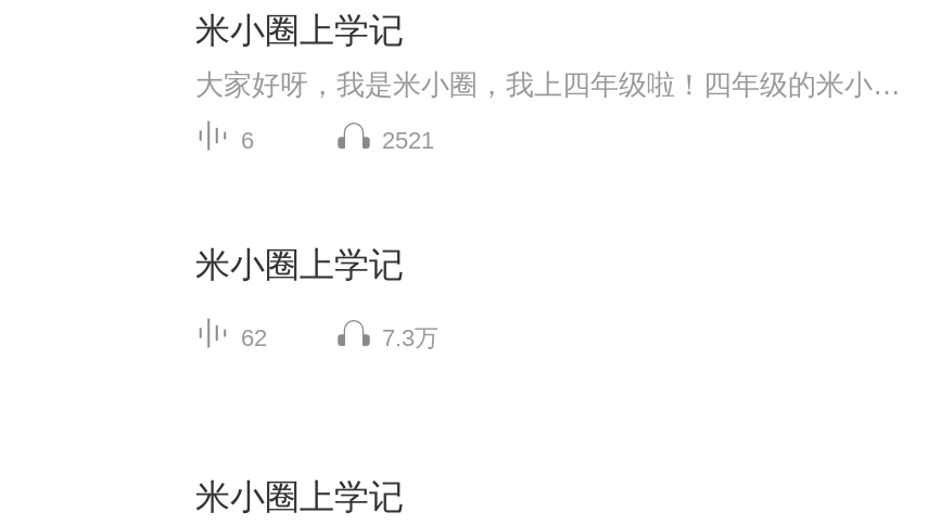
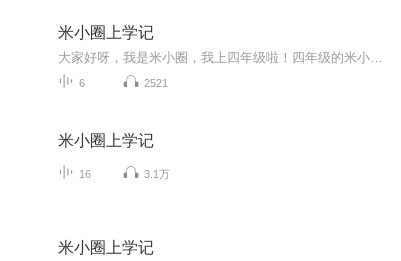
[241,324,267,350] 62 -> [79,168,91,180] 16
[382,324,438,350] 7.3万 -> [144,168,170,180] 3.1万

